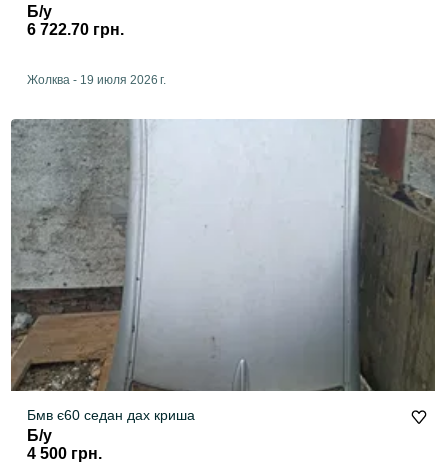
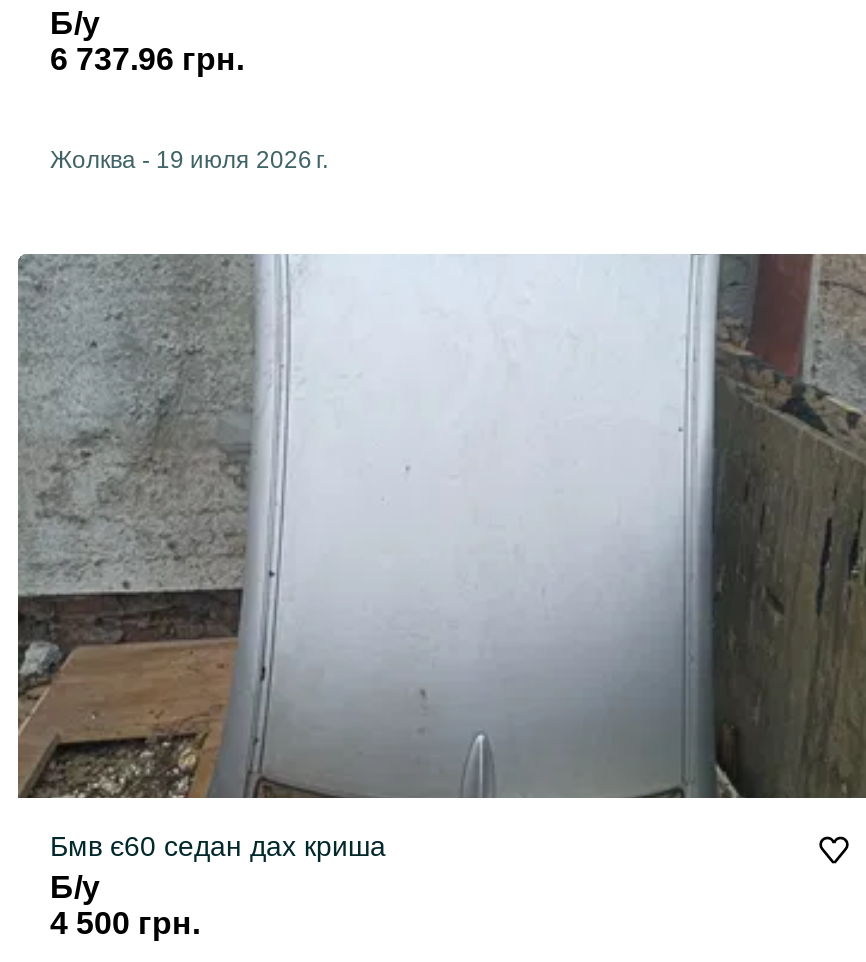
[27,21,124,38] 6 722.70 грн. -> [50,43,244,77] 6 737.96 грн.

